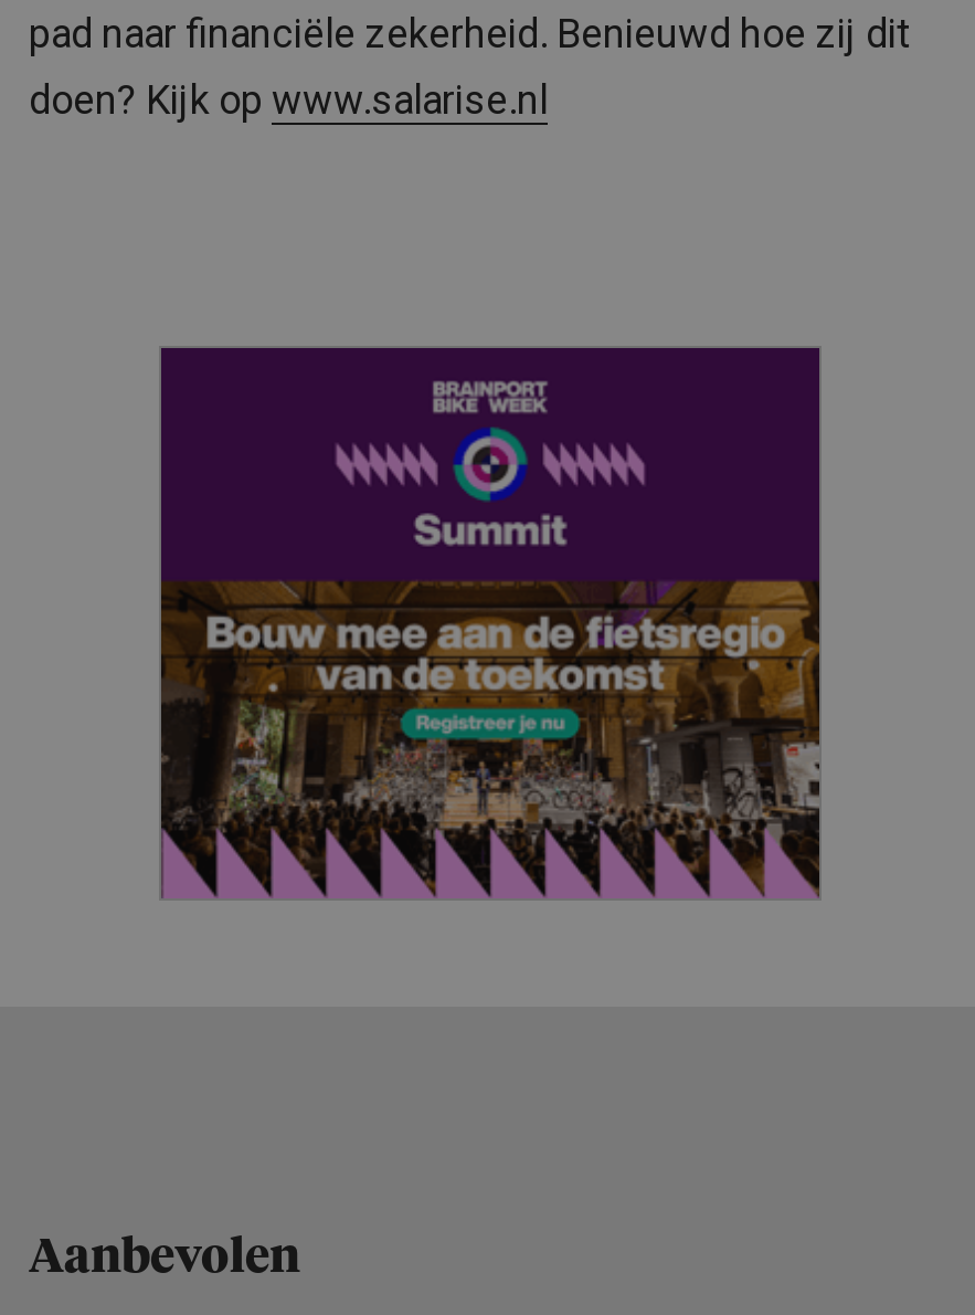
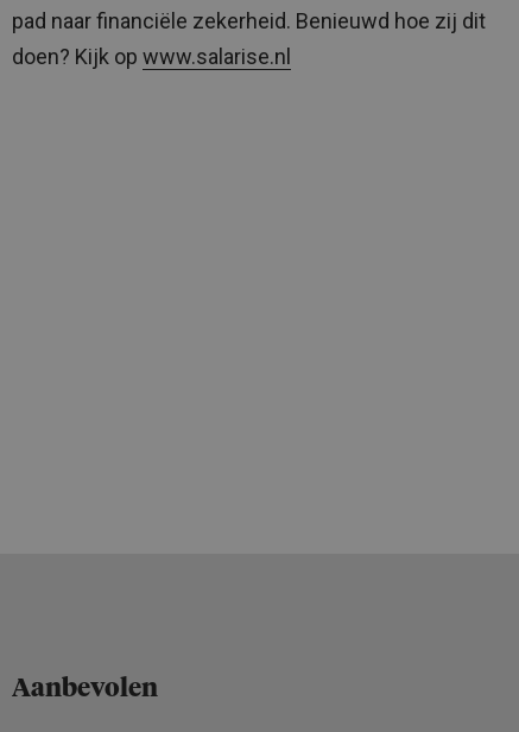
[159,345,822,902] [image] -> none

